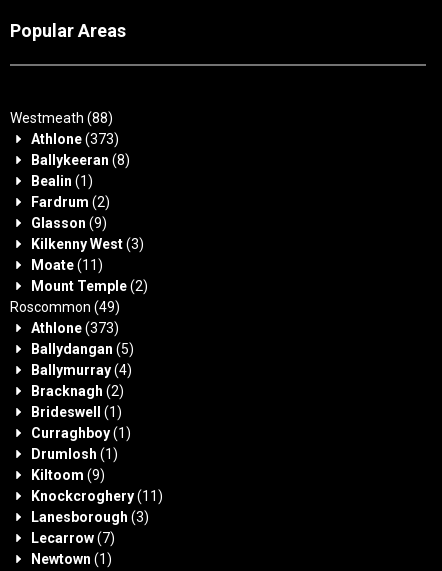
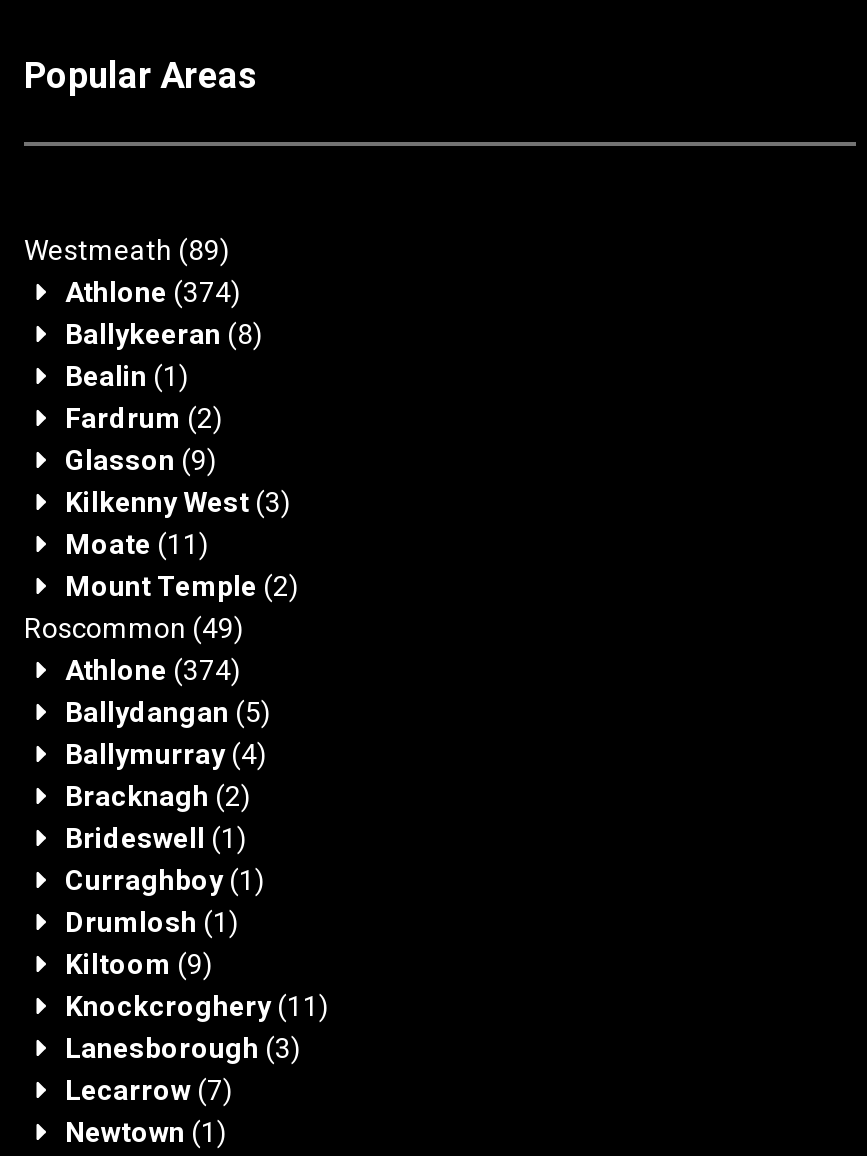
[10,110,113,126] Westmeath (88) -> [24,234,230,266] Westmeath (89)
[30,131,118,147] Athlone (373) -> [65,276,241,308] Athlone (374)
[30,320,118,336] Athlone (373) -> [65,654,241,686] Athlone (374)

